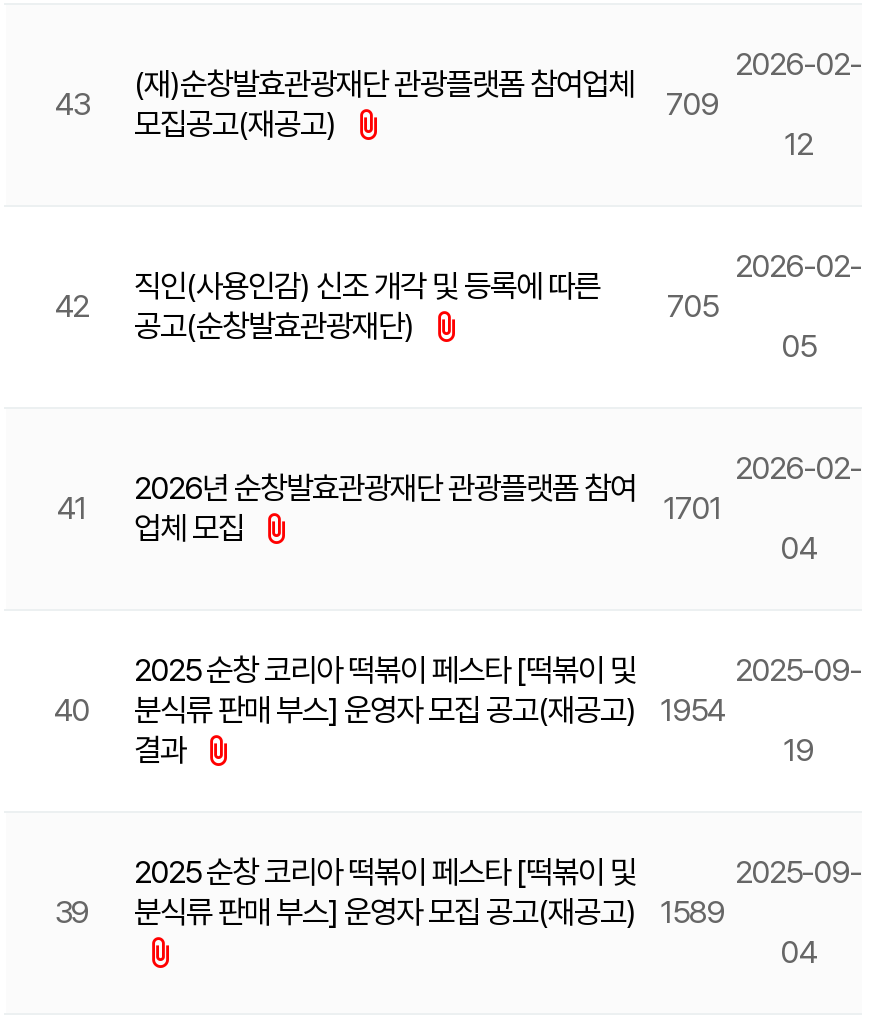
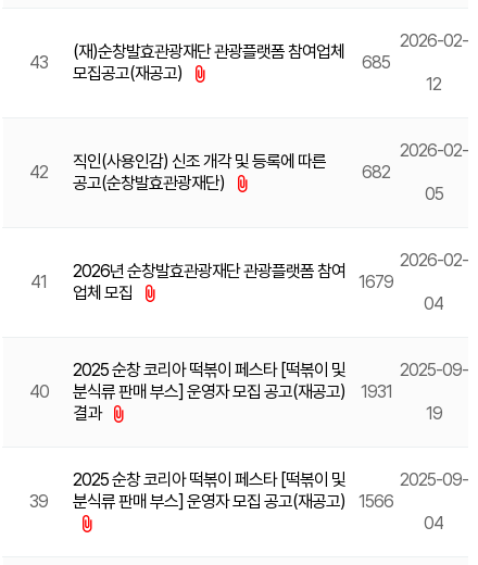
[666,85,718,123] 709 -> [362,52,390,73] 685
[667,287,717,325] 705 -> [362,162,390,183] 682
[663,489,721,527] 1701 -> [358,272,393,292] 1679
[53,691,724,729] 40 분식류 판매 부스] 운영자 모집 공고(재공고) 1954 -> [29,381,392,402] 40 분식류 판매 부스] 운영자 모집 공고(재공고) 1931
[54,893,724,931] 39 분식류 판매 부스] 운영자 모집 공고(재공고) 1589 -> [29,491,393,512] 39 분식류 판매 부스] 운영자 모집 공고(재공고) 1566

